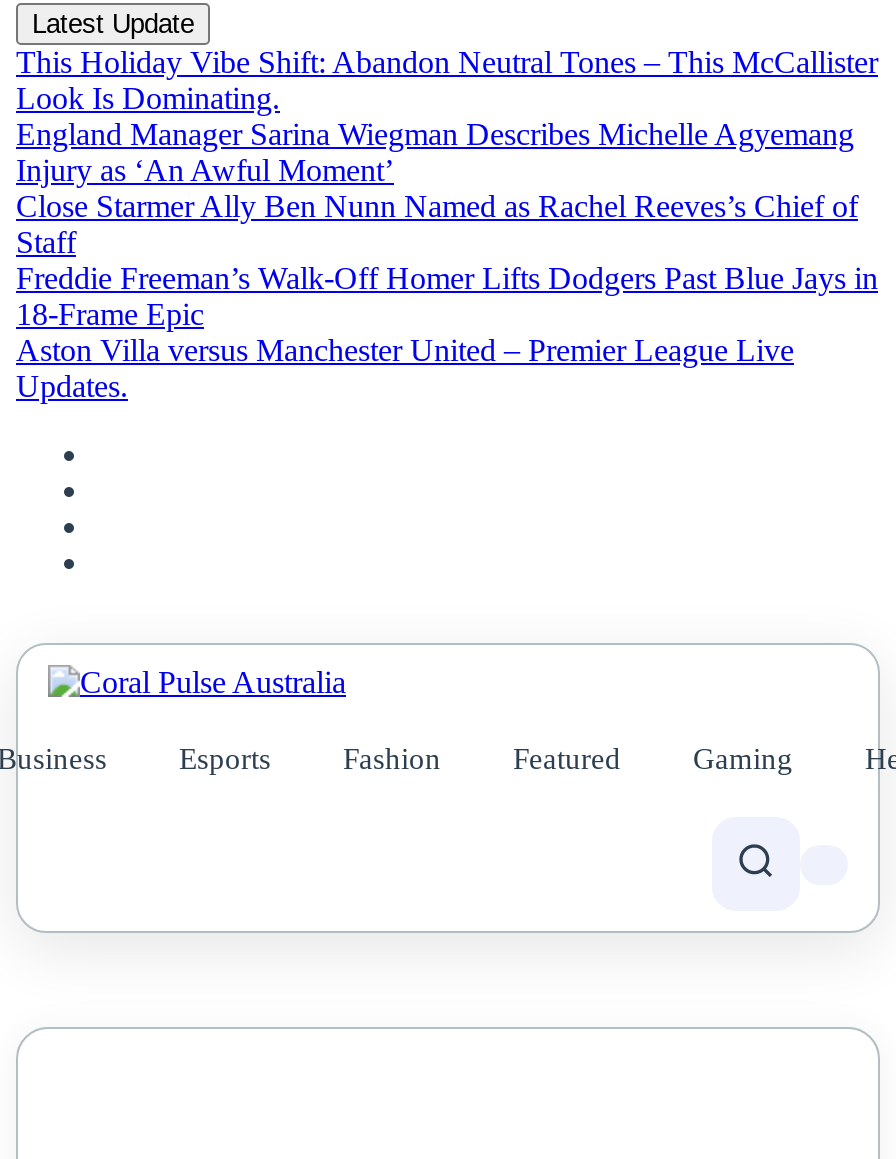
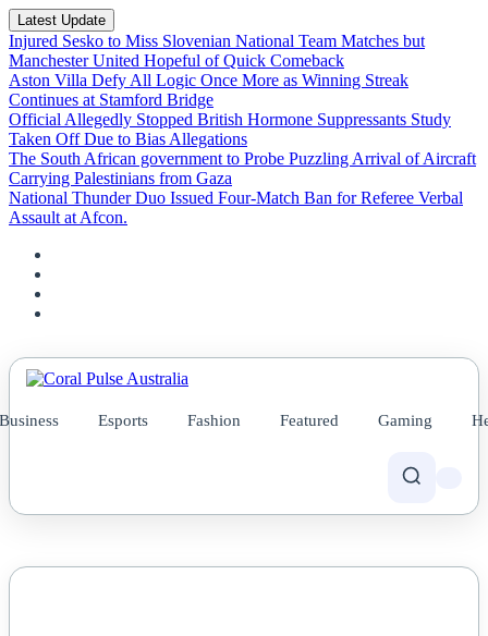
[16,45,878,403] This Holiday Vibe Shift: Abandon Neutral Tones – This McCallister | Look Is Dominating. | England Manager Sarina Wiegman Describes Michelle Agyemang | Injury as ‘An Awful Moment’ | Close Starmer Ally Ben Nunn Named as Rachel Reeves’s Chief of | Staff | Freddie Freeman’s Walk-Off Homer Lifts Dodgers Past Blue Jays in | 18-Frame Epic | Aston Villa versus Manchester United – Premier League Live | Updates. -> [9,32,476,227] Injured Sesko to Miss Slovenian National Team Matches but | Manchester United Hopeful of Quick Comeback | Aston Villa Defy All Logic Once More as Winning Streak | Continues at Stamford Bridge | Official Allegedly Stopped British Hormone Suppressants Study | Taken Off Due to Bias Allegations | The South African government to Probe Puzzling Arrival of Aircraft | Carrying Palestinians from Gaza | National Thunder Duo Issued Four-Match Ban for Referee Verbal | Assault at Afcon.

